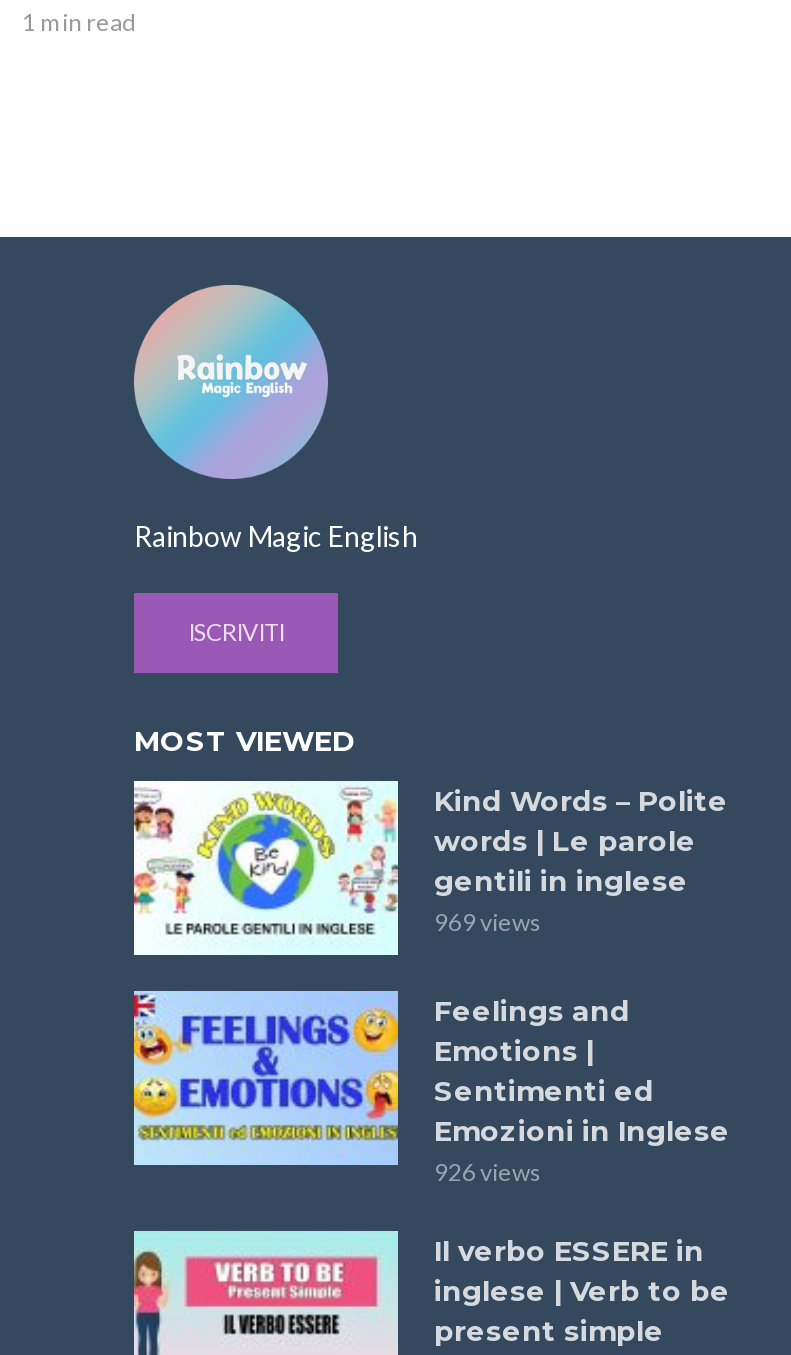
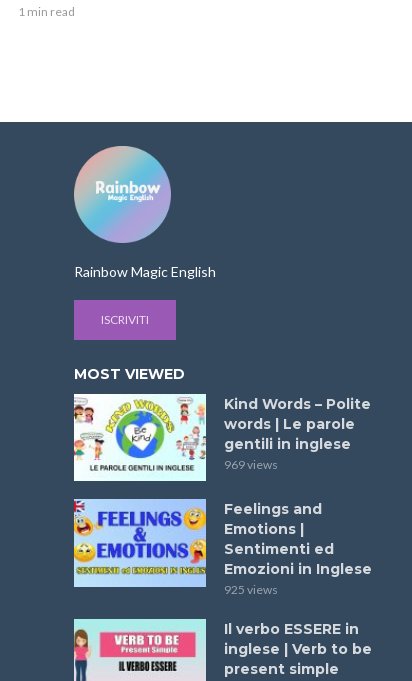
[434,1158,542,1188] 926 views -> [224,582,278,597] 925 views

